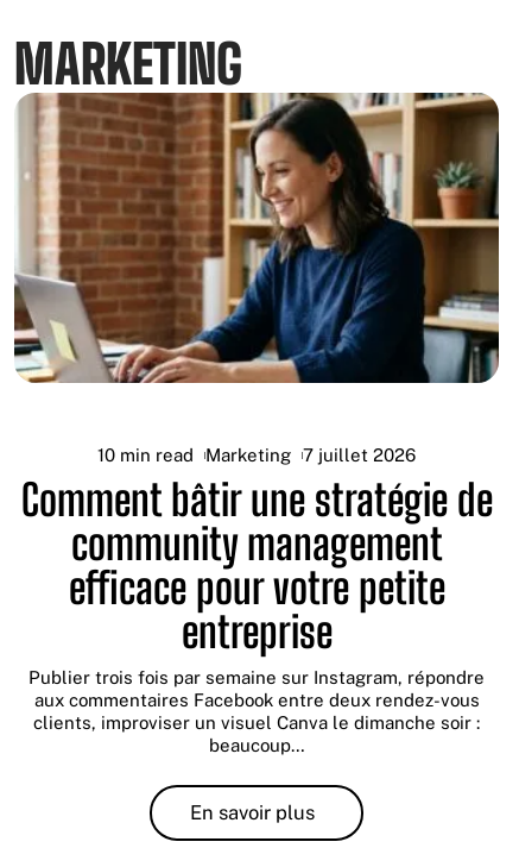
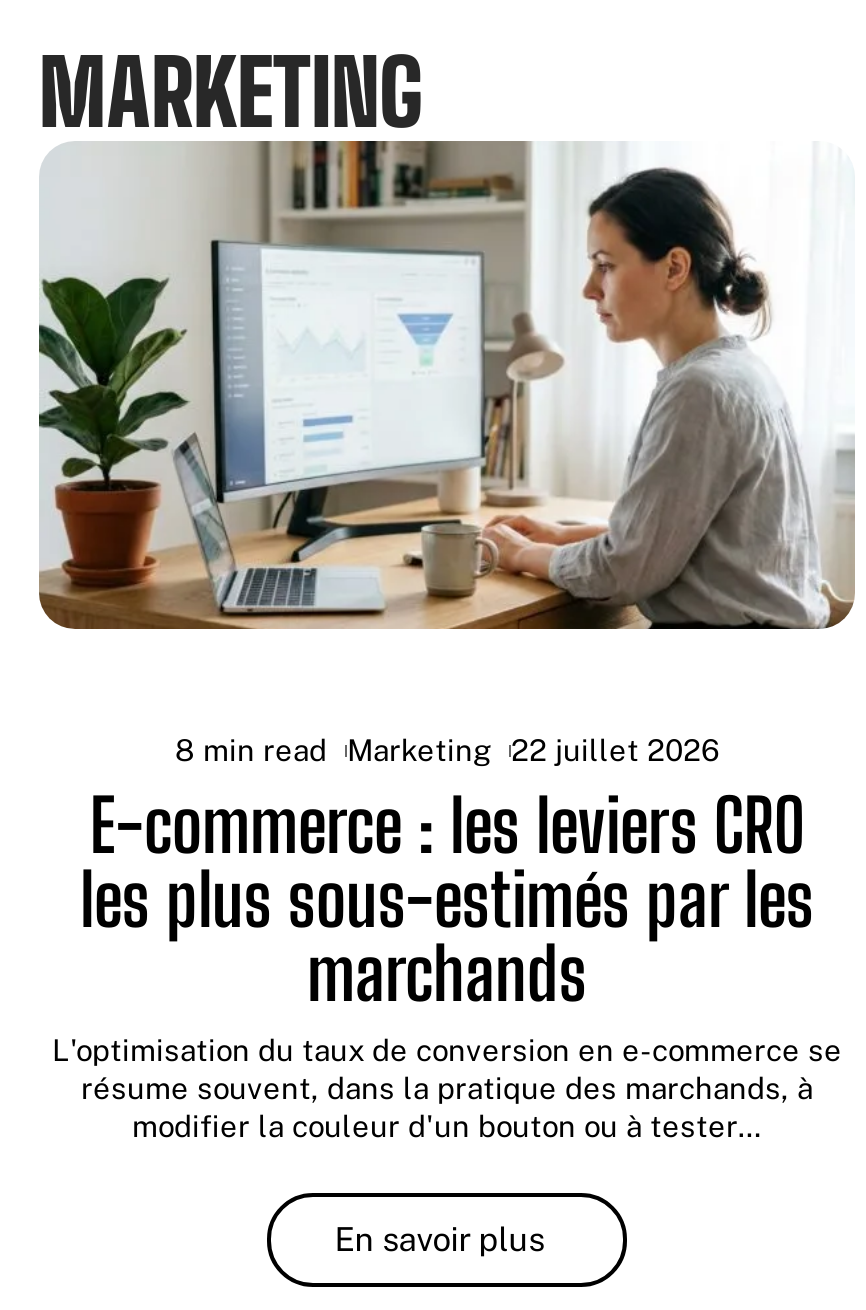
[13,92,500,384] [image] -> [37,141,855,631] [image]
[21,445,492,756] 10 min read Marketing 7 juillet 2026 | Comment bâtir une stratégie de | community management | efficace pour votre petite | entreprise | Publier trois fois par semaine sur Instagram, répondre | aux commentaires Facebook entre deux rendez-vous | clients, improviser un visuel Canva le dimanche soir : | beaucoup… -> [52,734,842,1144] 8 min read Marketing 22 juillet 2026 | E-commerce : les leviers CRO | les plus sous-estimés par les | marchands | L'optimisation du taux de conversion en e-commerce se | résume souvent, dans la pratique des marchands, à | modifier la couleur d'un bouton ou à tester…

